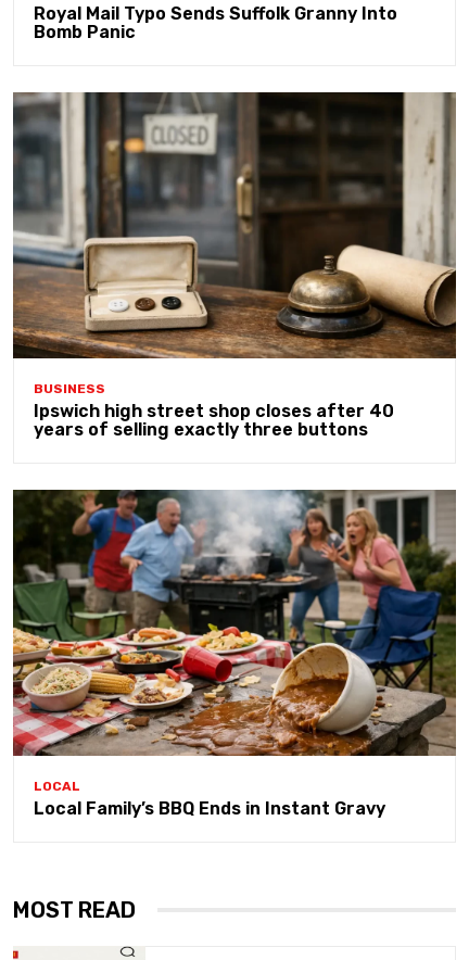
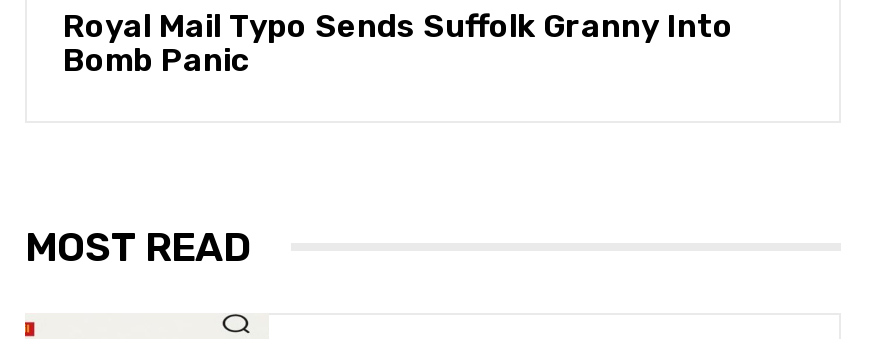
[12,91,457,440] [image] | BUSINESS | Ipswich high street shop closes after 40 | years of selling exactly three buttons -> none
[12,489,457,818] [image] | LOCAL | Local Family’s BBQ Ends in Instant Gravy -> none

